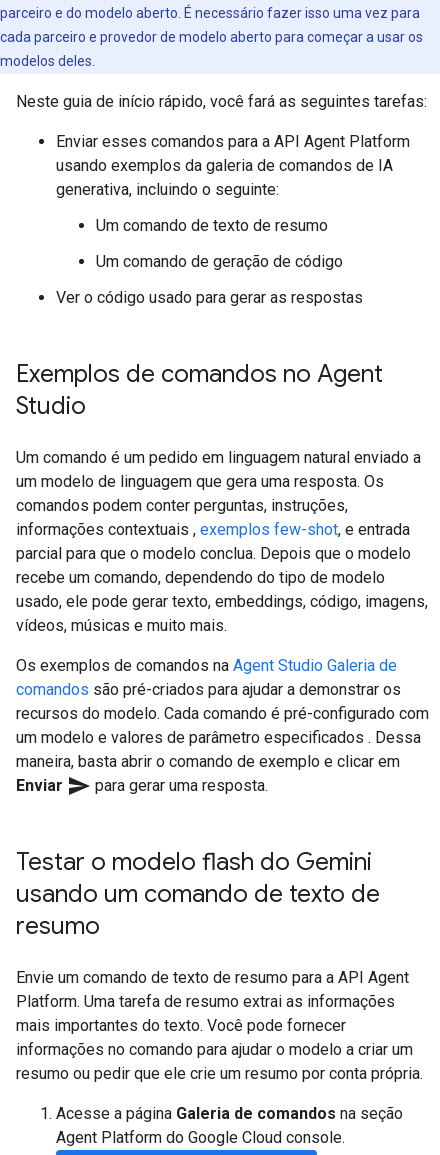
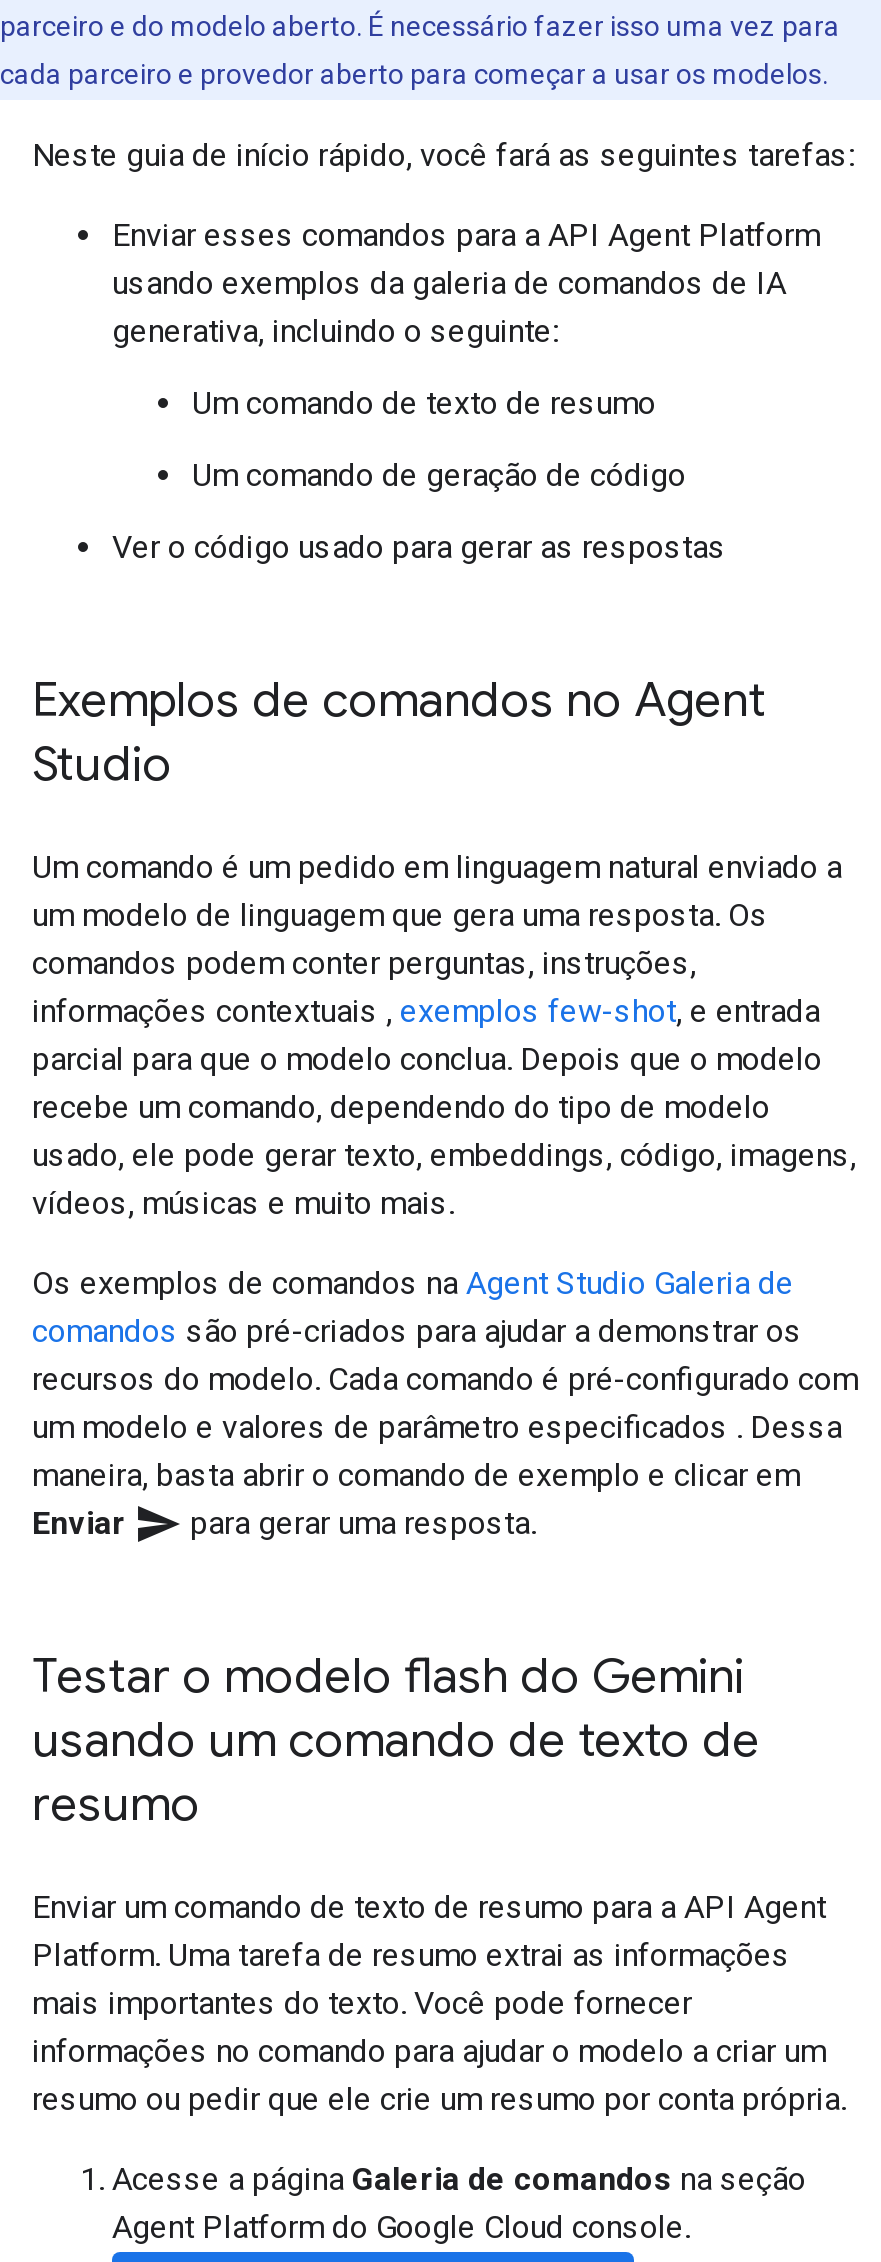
[0,29,423,69] cada parceiro e provedor de modelo aberto para começar a usar os | modelos deles. -> [0,58,828,90] cada parceiro e provedor aberto para começar a usar os modelos.
[16,968,409,987] Envie um comando de texto de resumo para a API Agent -> [32,1888,826,1926] Enviar um comando de texto de resumo para a API Agent

